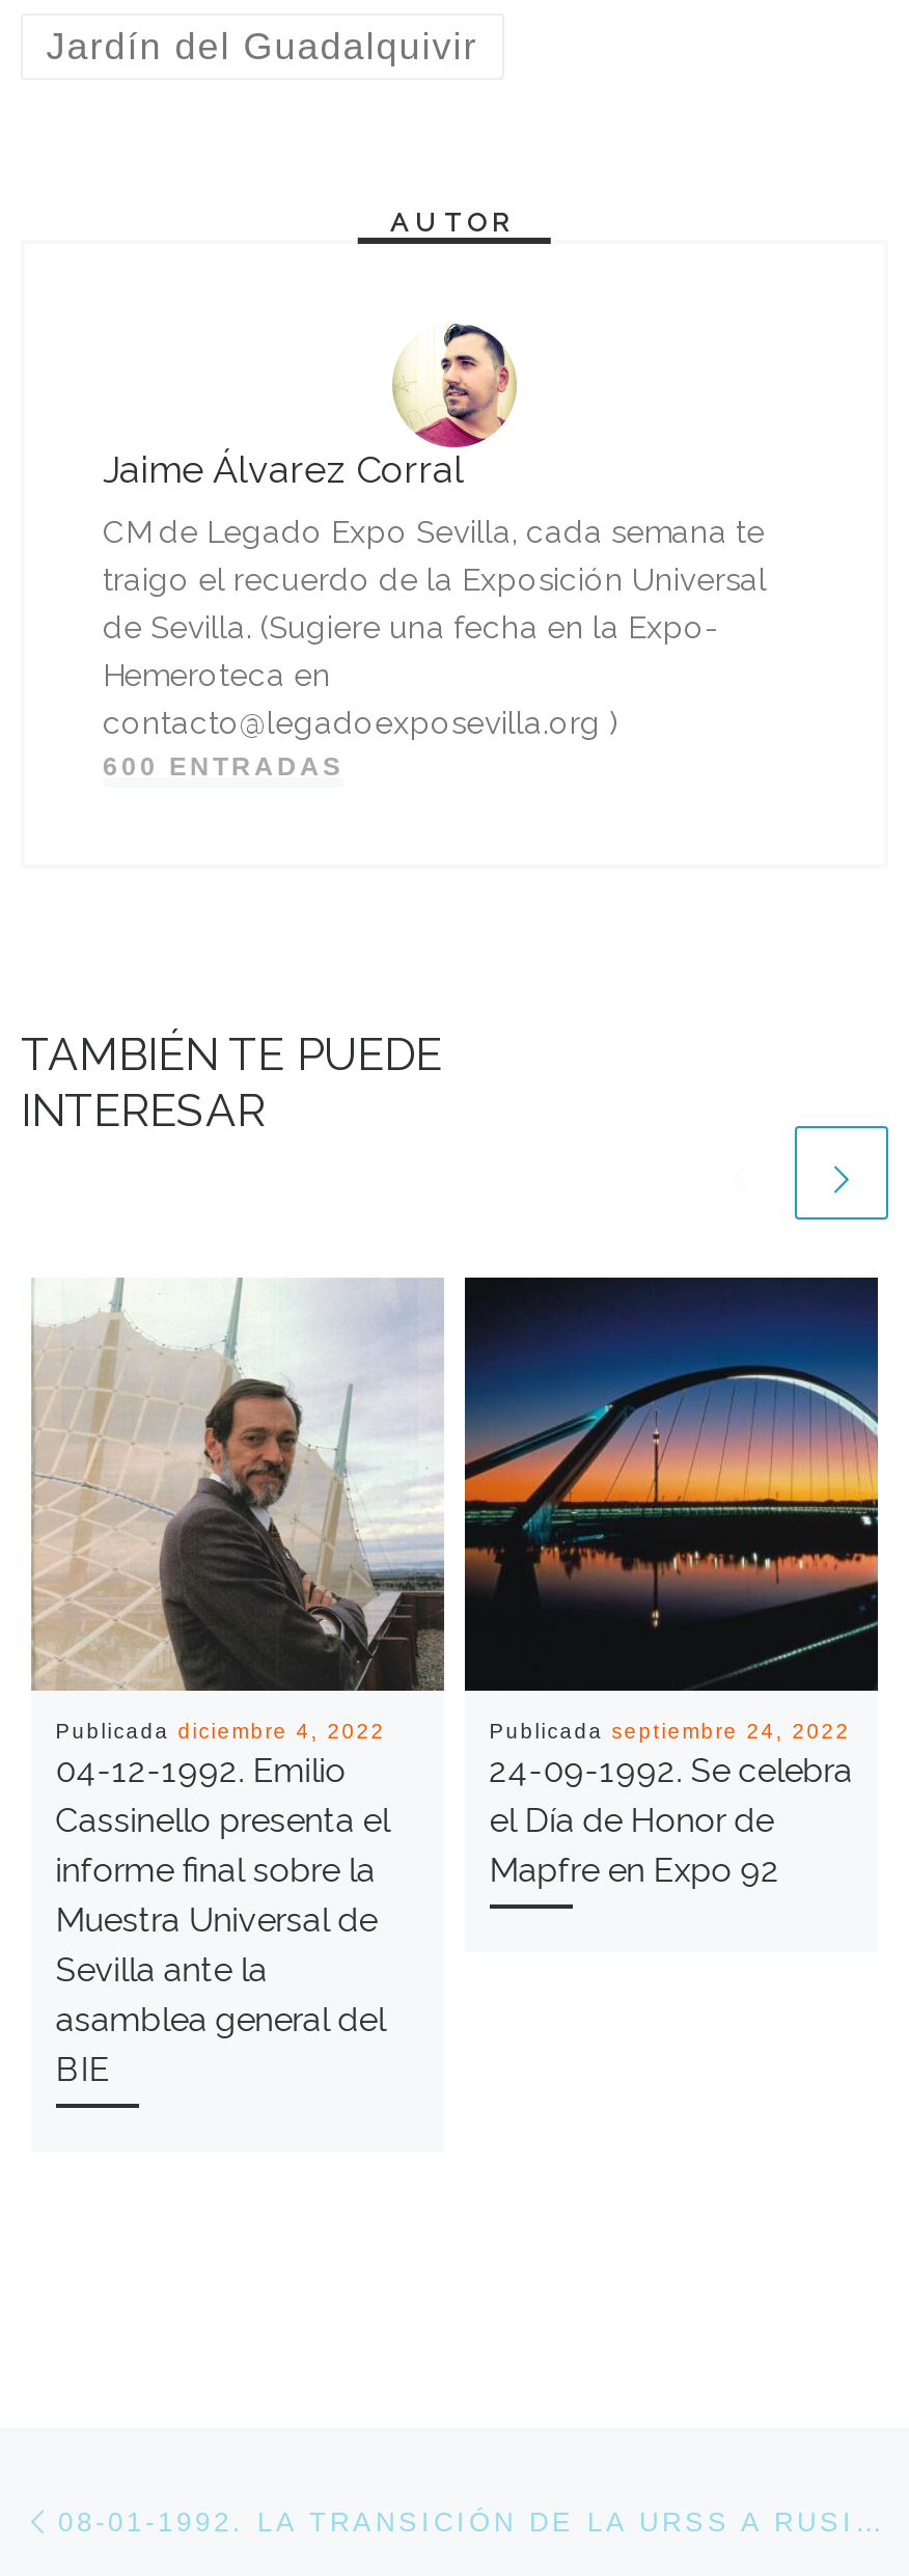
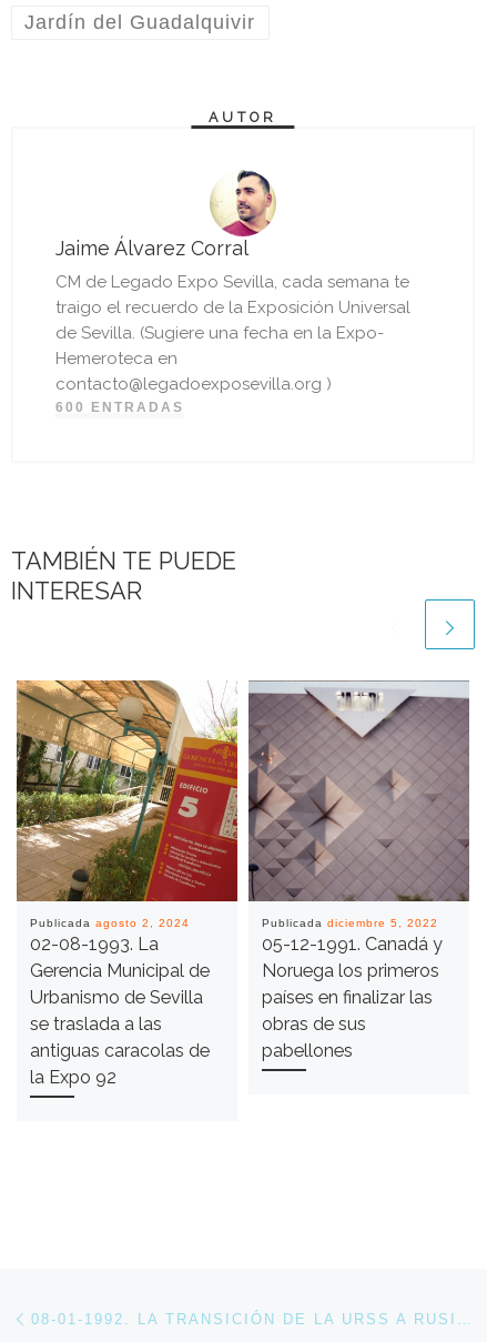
[31,1279,444,2088] [image] | Publicada diciembre 4, 2022 | 04-12-1992. Emilio | Cassinello presenta el | informe final sobre la | Muestra Universal de | Sevilla ante la | asamblea general del | BIE -> [17,679,239,1088] [image] | Publicada agosto 2, 2024 | 02-08-1993. La | Gerencia Municipal de | Urbanismo de Sevilla | se traslada a las | antiguas caracolas de | la Expo 92
[463,1277,880,1889] [image] | Publicada septiembre 24, 2022 | 24-09-1992. Se celebra | el Día de Honor de | Mapfre en Expo 92 -> [247,680,470,1061] [image] | Publicada diciembre 5, 2022 | 05-12-1991. Canadá y | Noruega los primeros | países en finalizar las | obras de sus | pabellones

